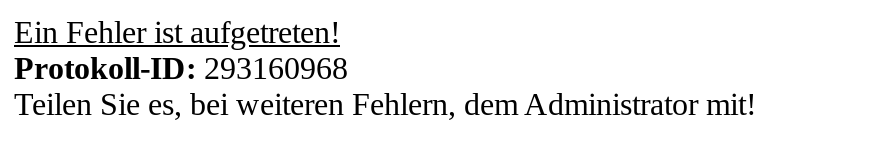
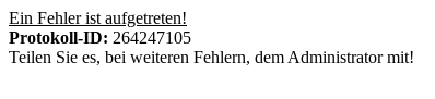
[14,51,348,85] Protokoll-ID: 293160968 -> [9,28,191,47] Protokoll-ID: 264247105

